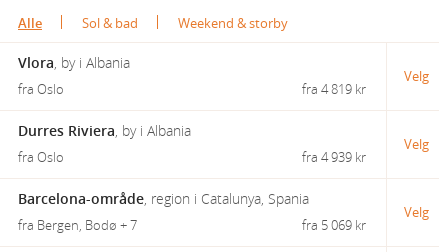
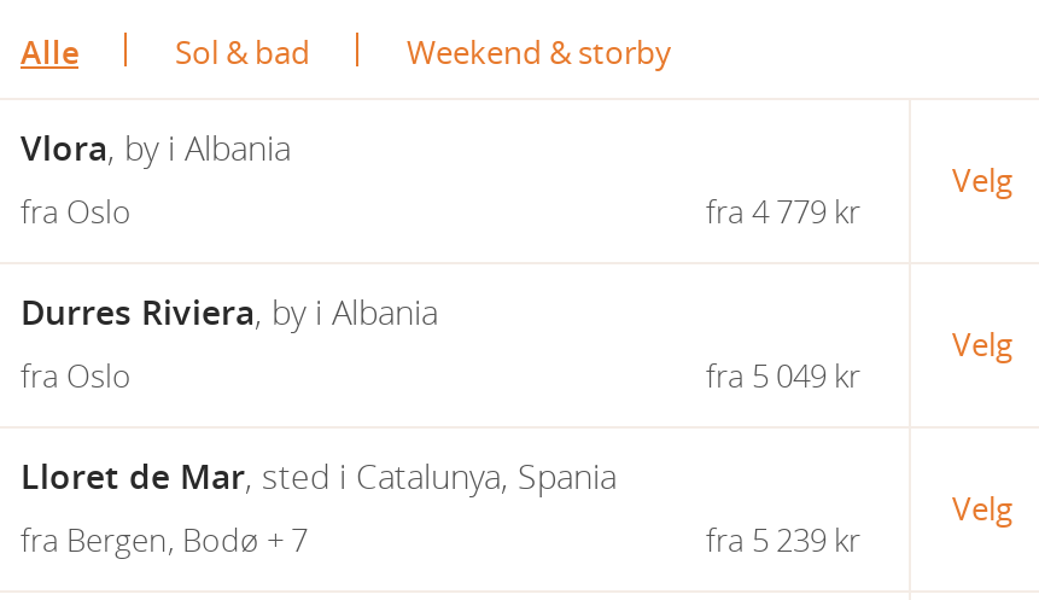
[302,82,366,97] fra 4 819 kr -> [706,194,860,231] fra 4 779 kr
[302,150,366,165] fra 4 939 kr -> [706,359,860,395] fra 5 049 kr
[18,191,309,208] Barcelona-område, region i Catalunya, Spania -> [21,458,617,499] Lloret de Mar, sted i Catalunya, Spania
[302,218,366,233] fra 5 069 kr -> [706,523,860,559] fra 5 239 kr

